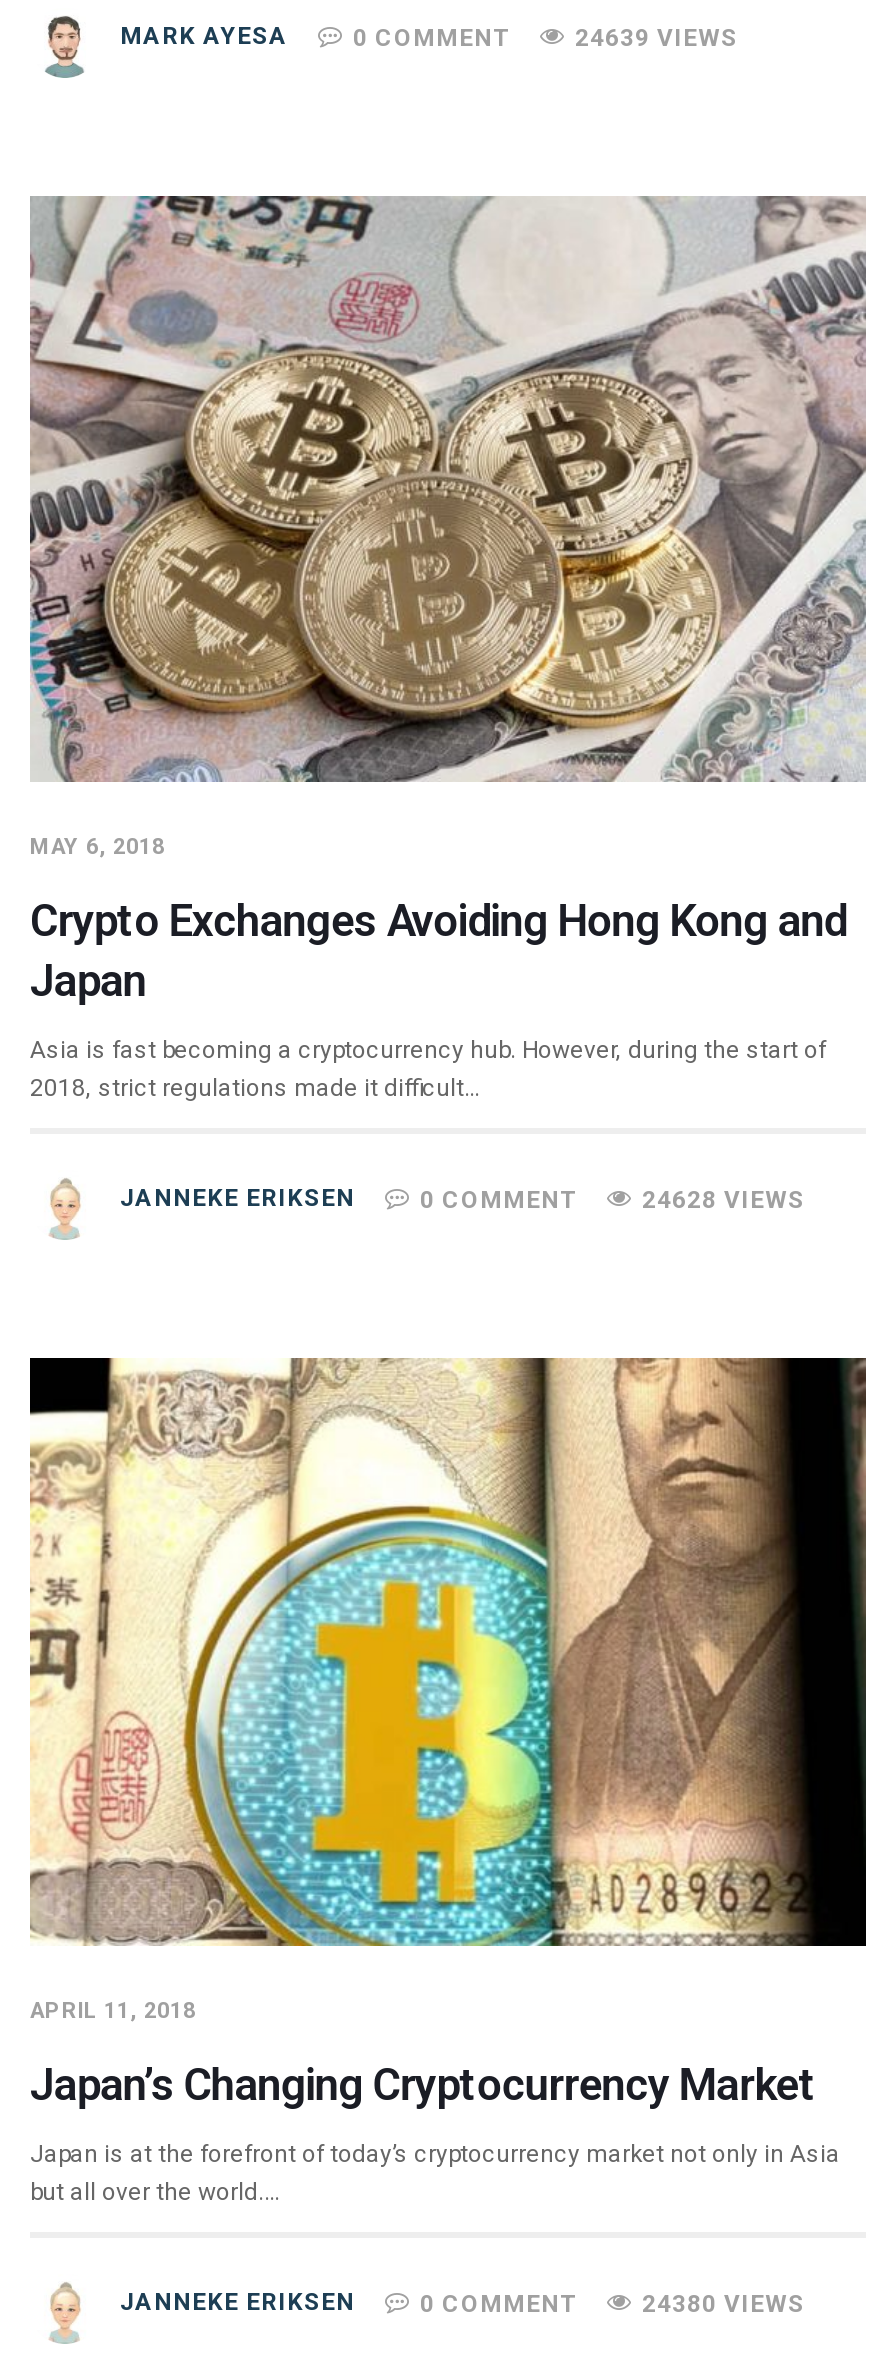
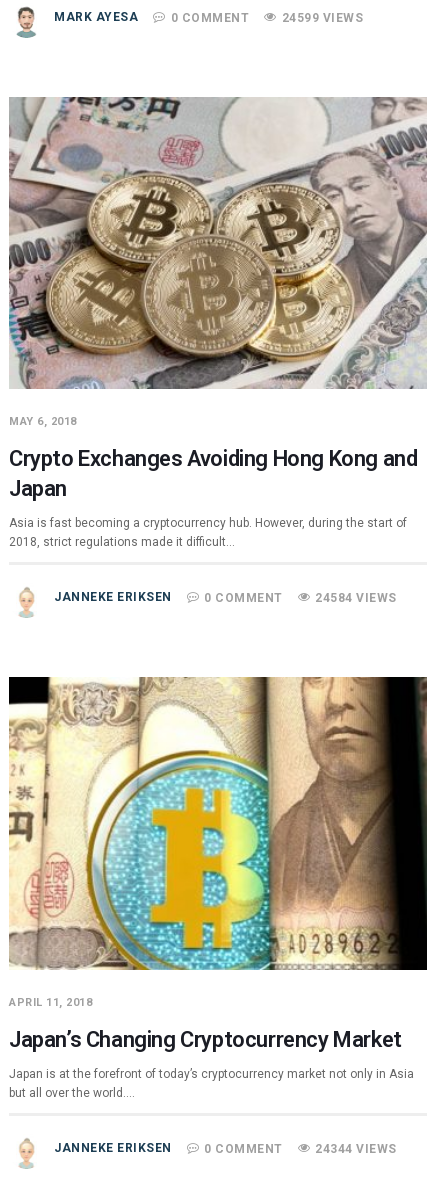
[575,24,738,52] 24639 VIEWS -> [281,11,363,25] 24599 VIEWS
[642,1187,805,1215] 24628 VIEWS -> [315,591,396,605] 24584 VIEWS
[642,2289,805,2317] 24380 VIEWS -> [315,1142,396,1156] 24344 VIEWS

